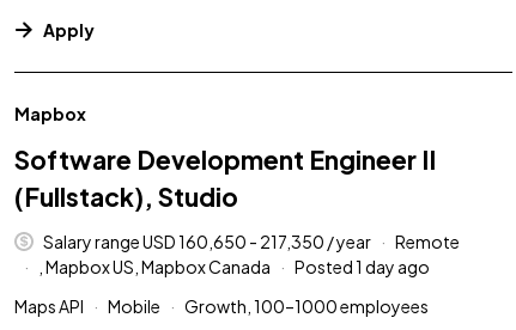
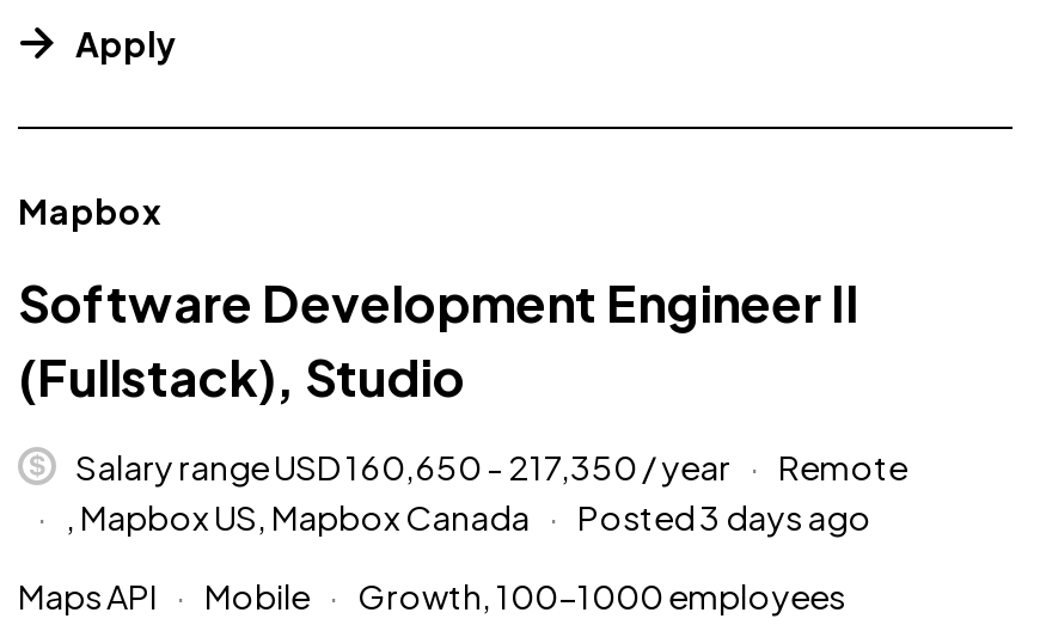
[295,256,430,277] Posted 1 day ago -> [577,494,871,537] Posted 3 days ago

